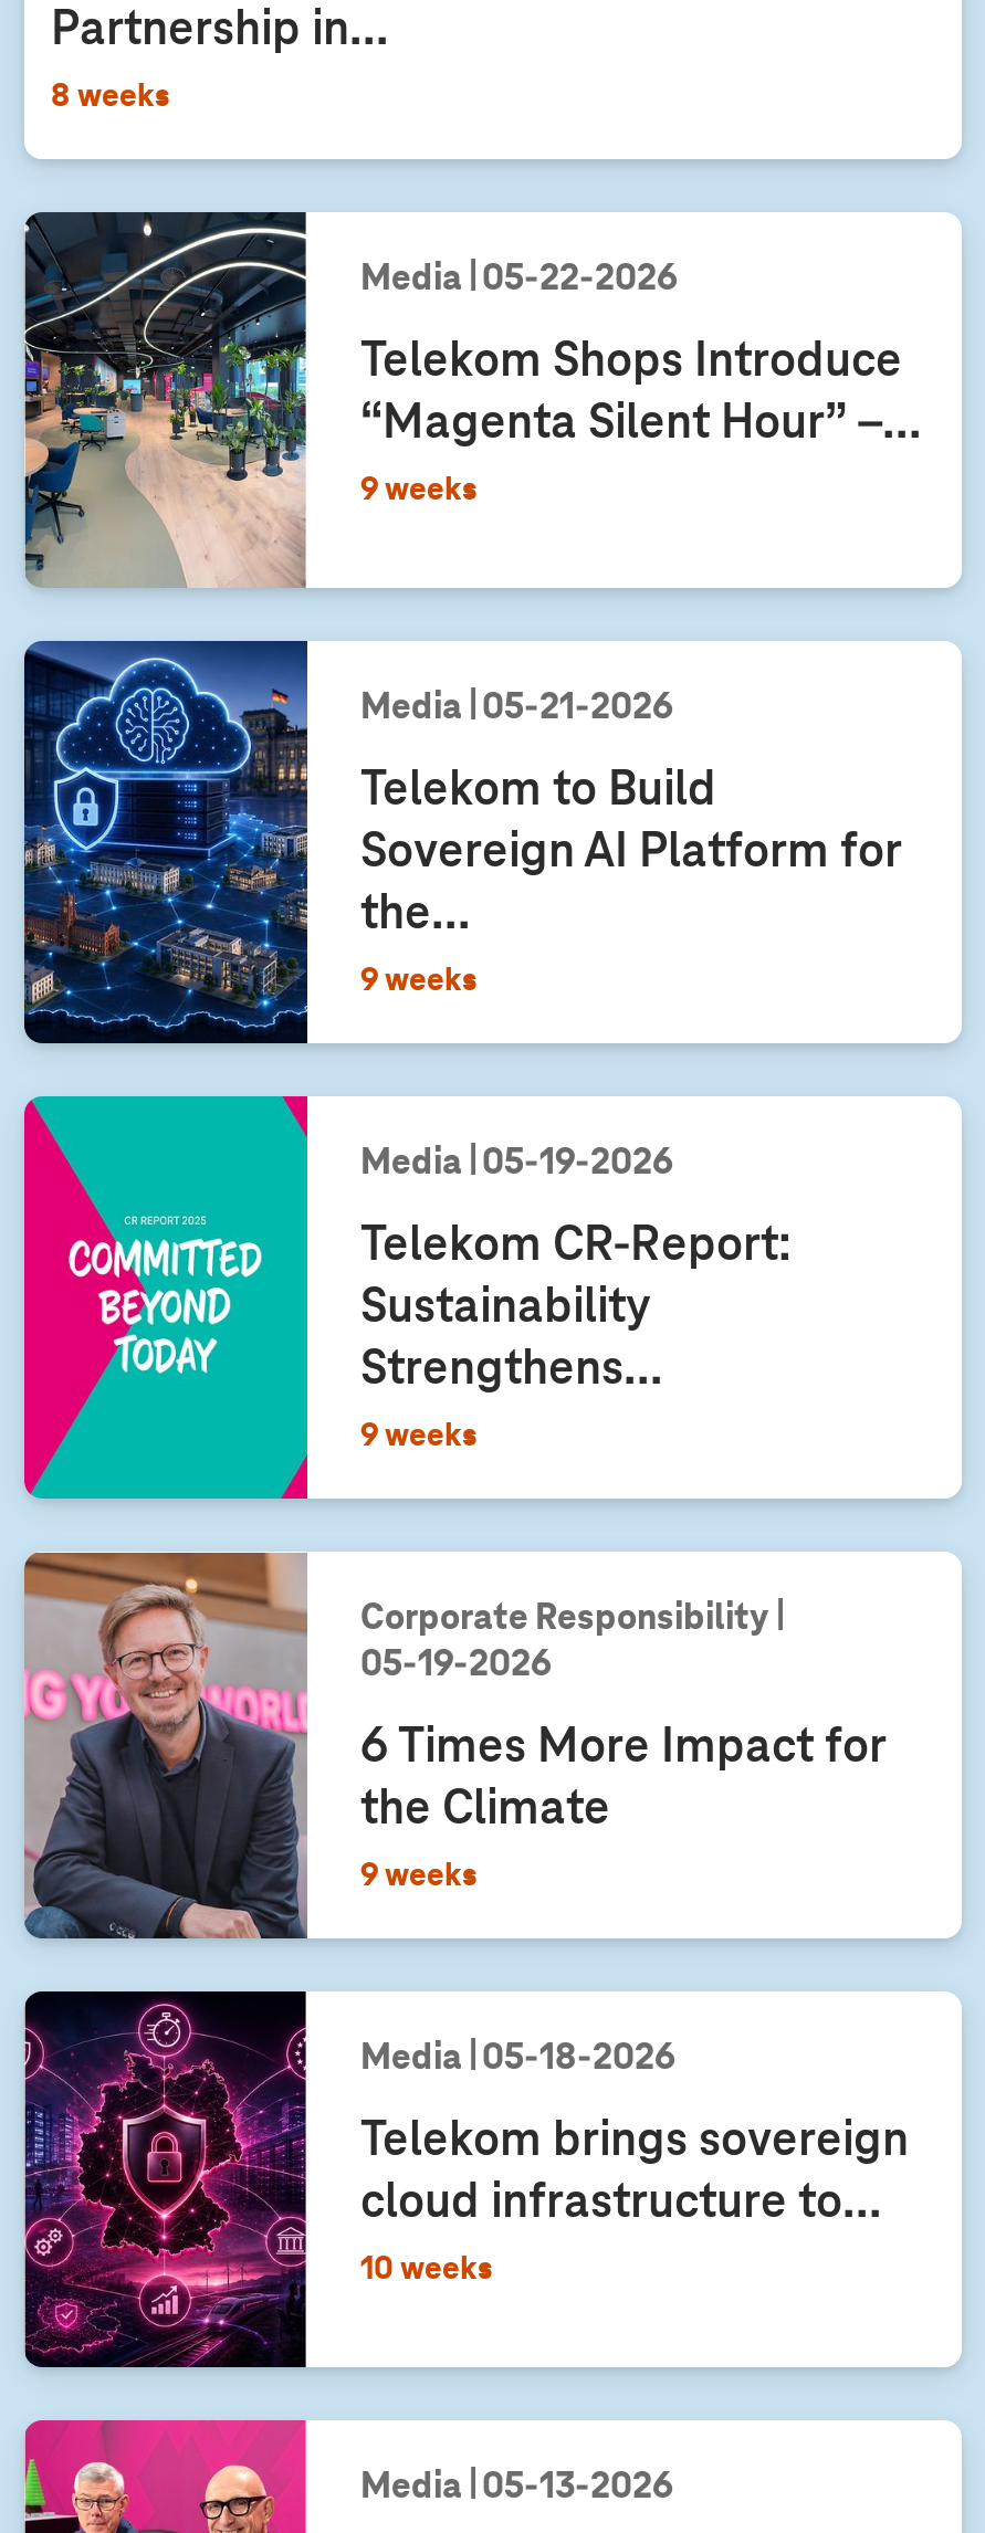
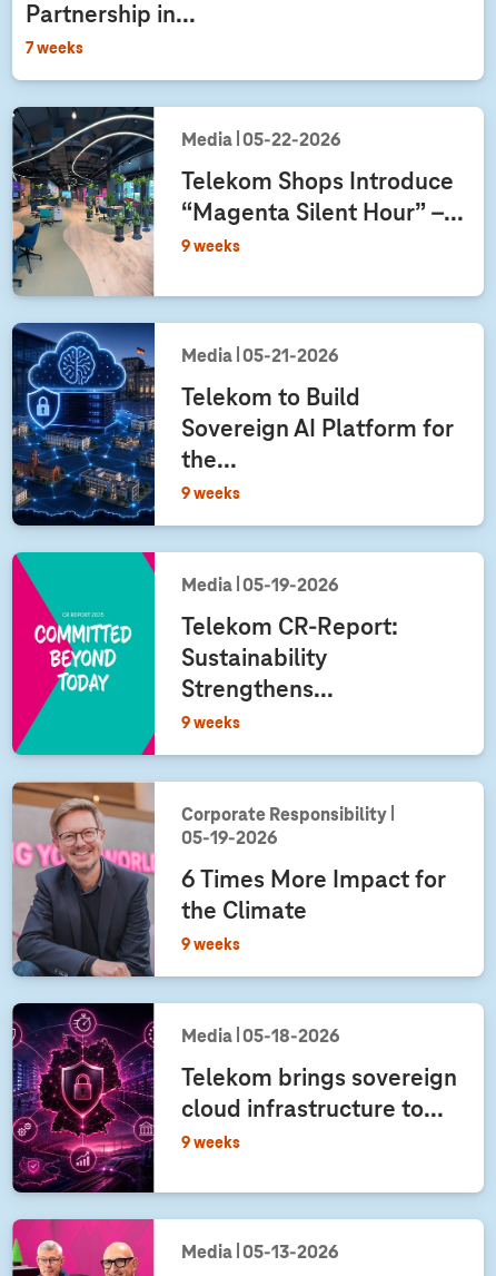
[51,80,170,116] 8 weeks -> [26,40,83,58] 7 weeks
[360,2253,493,2288] 10 weeks -> [181,1135,240,1153] 9 weeks

